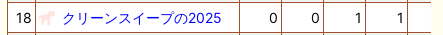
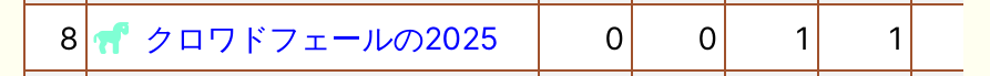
[16,9,32,26] 18 -> [59,18,79,56] 8
[62,9,222,26] クリーンスイープの2025 -> [145,18,500,56] クロワドフェールの2025

